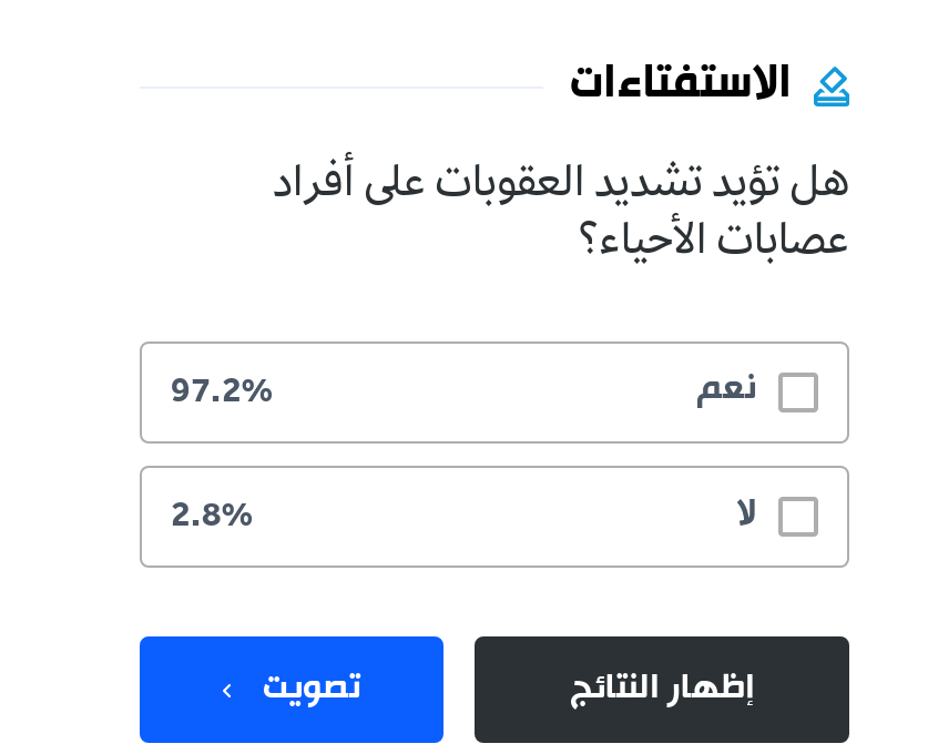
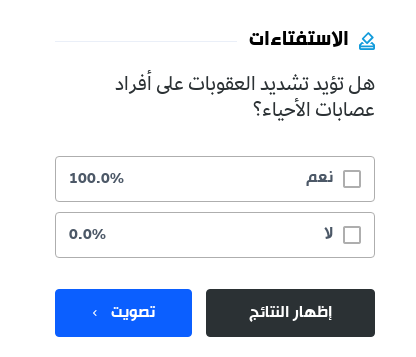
[171,366,273,419] 97.2% -> [69,167,124,191] 100.0%
[171,490,253,543] 2.8% -> [69,223,106,247] 0.0%

